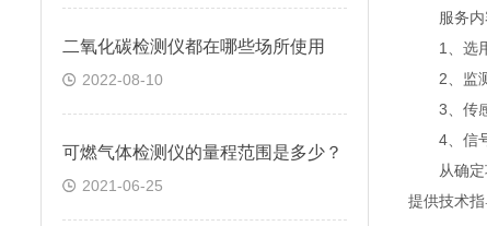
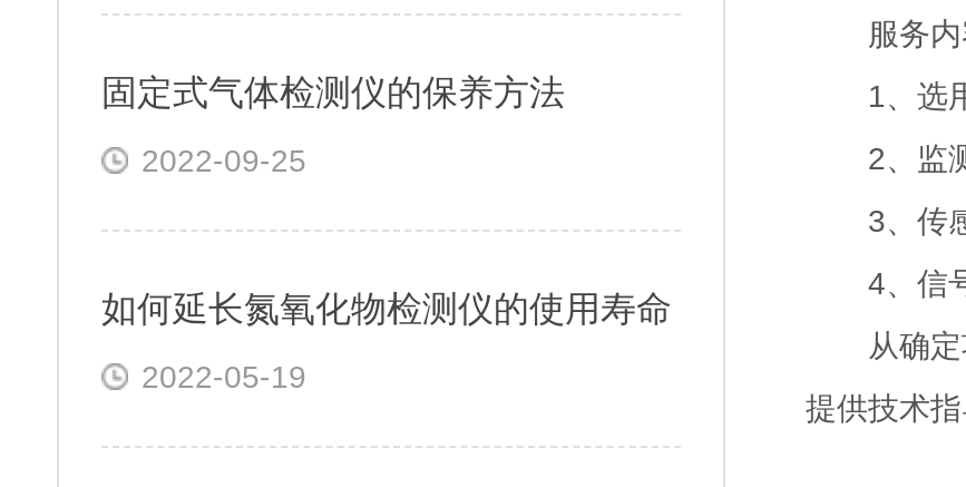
[62,37,325,56] 二氧化碳检测仪都在哪些场所使用 -> [101,74,565,111] 固定式气体检测仪的保养方法
[82,71,163,88] 2022-08-10 -> [142,143,306,178] 2022-09-25
[62,143,343,162] 可燃气体检测仪的量程范围是多少？ -> [101,290,672,328] 如何延长氮氧化物检测仪的使用寿命
[82,177,163,194] 2021-06-25 -> [142,359,306,395] 2022-05-19

